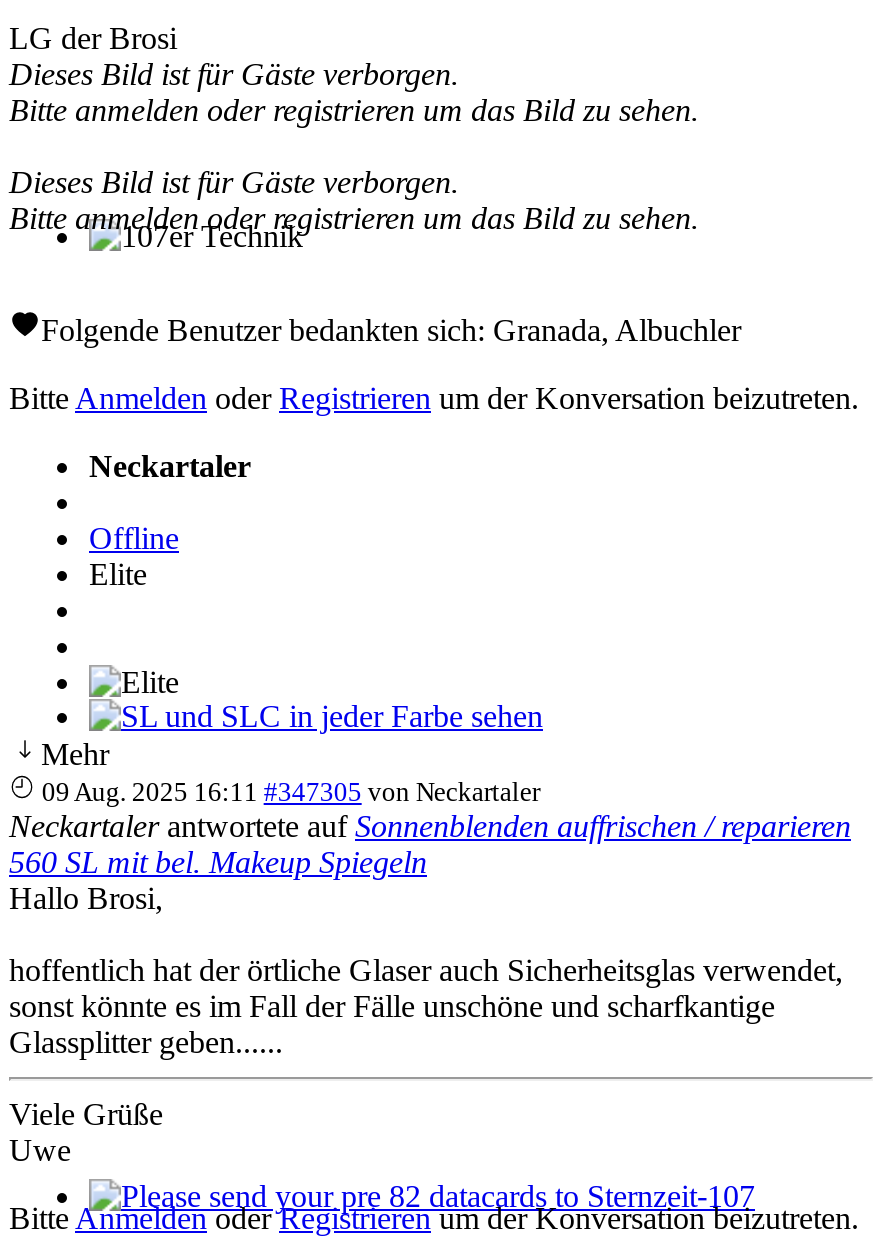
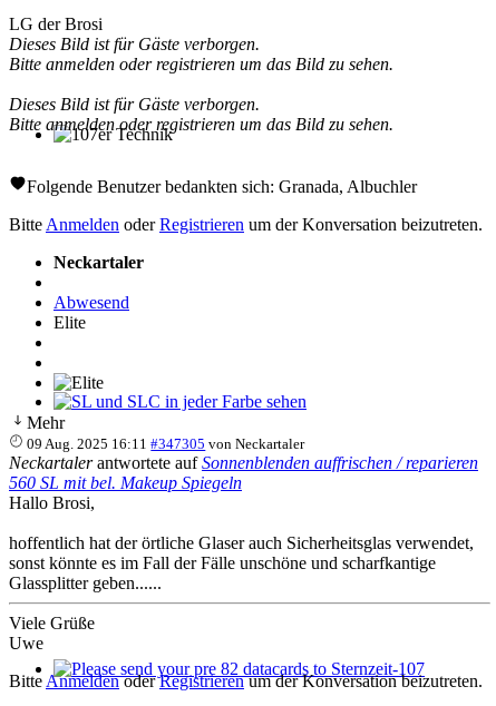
[89,520,179,554] Offline -> [54,293,129,311] Abwesend

